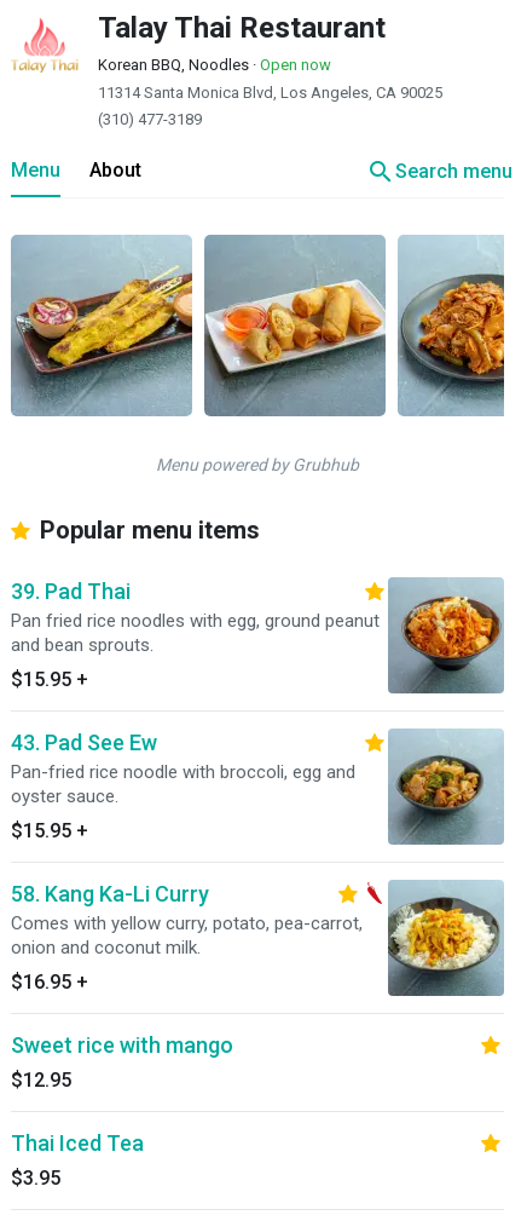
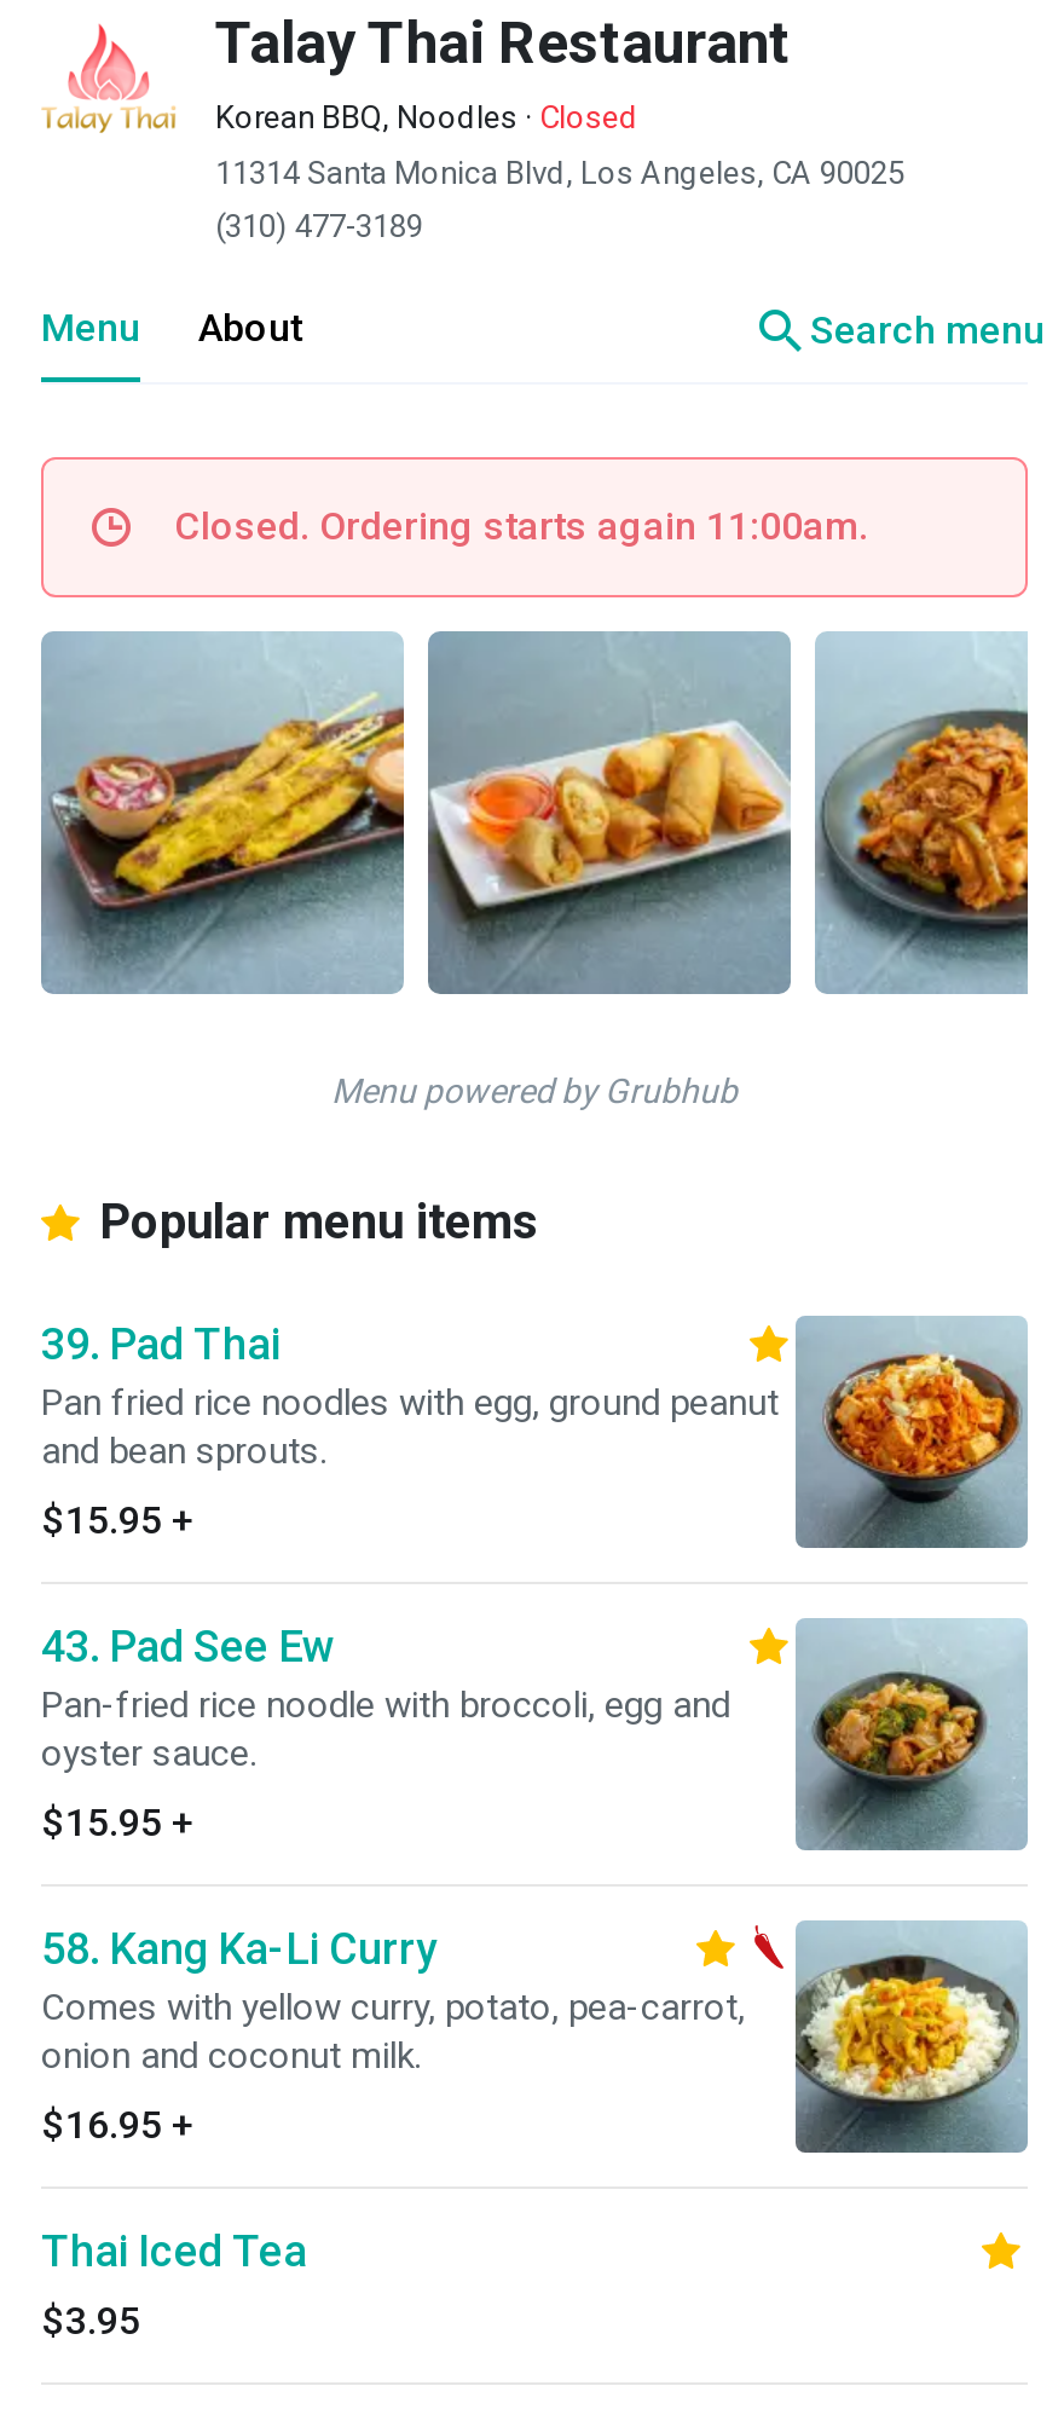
[98,56,331,74] Korean BBQ, Noodles · Open now -> [215,99,638,135] Korean BBQ, Noodles · Closed
none -> [174,503,868,549] Closed. Ordering starts again 11:00am.
moved [11,236,388,994] -> [41,634,796,2148]: [image] | Menu powered by Grubhub | Popular menu items | ... | onion and coconut milk. | $16.95 +
[11,1032,233,1092] Sweet rice with mango | $12.95 -> none

